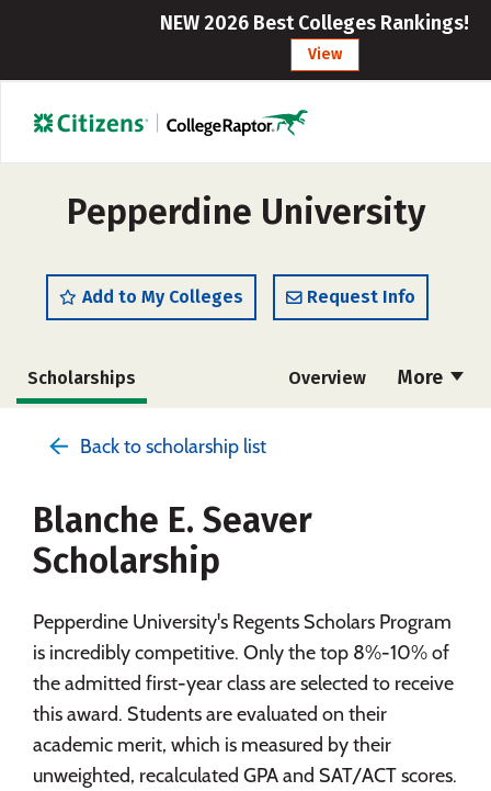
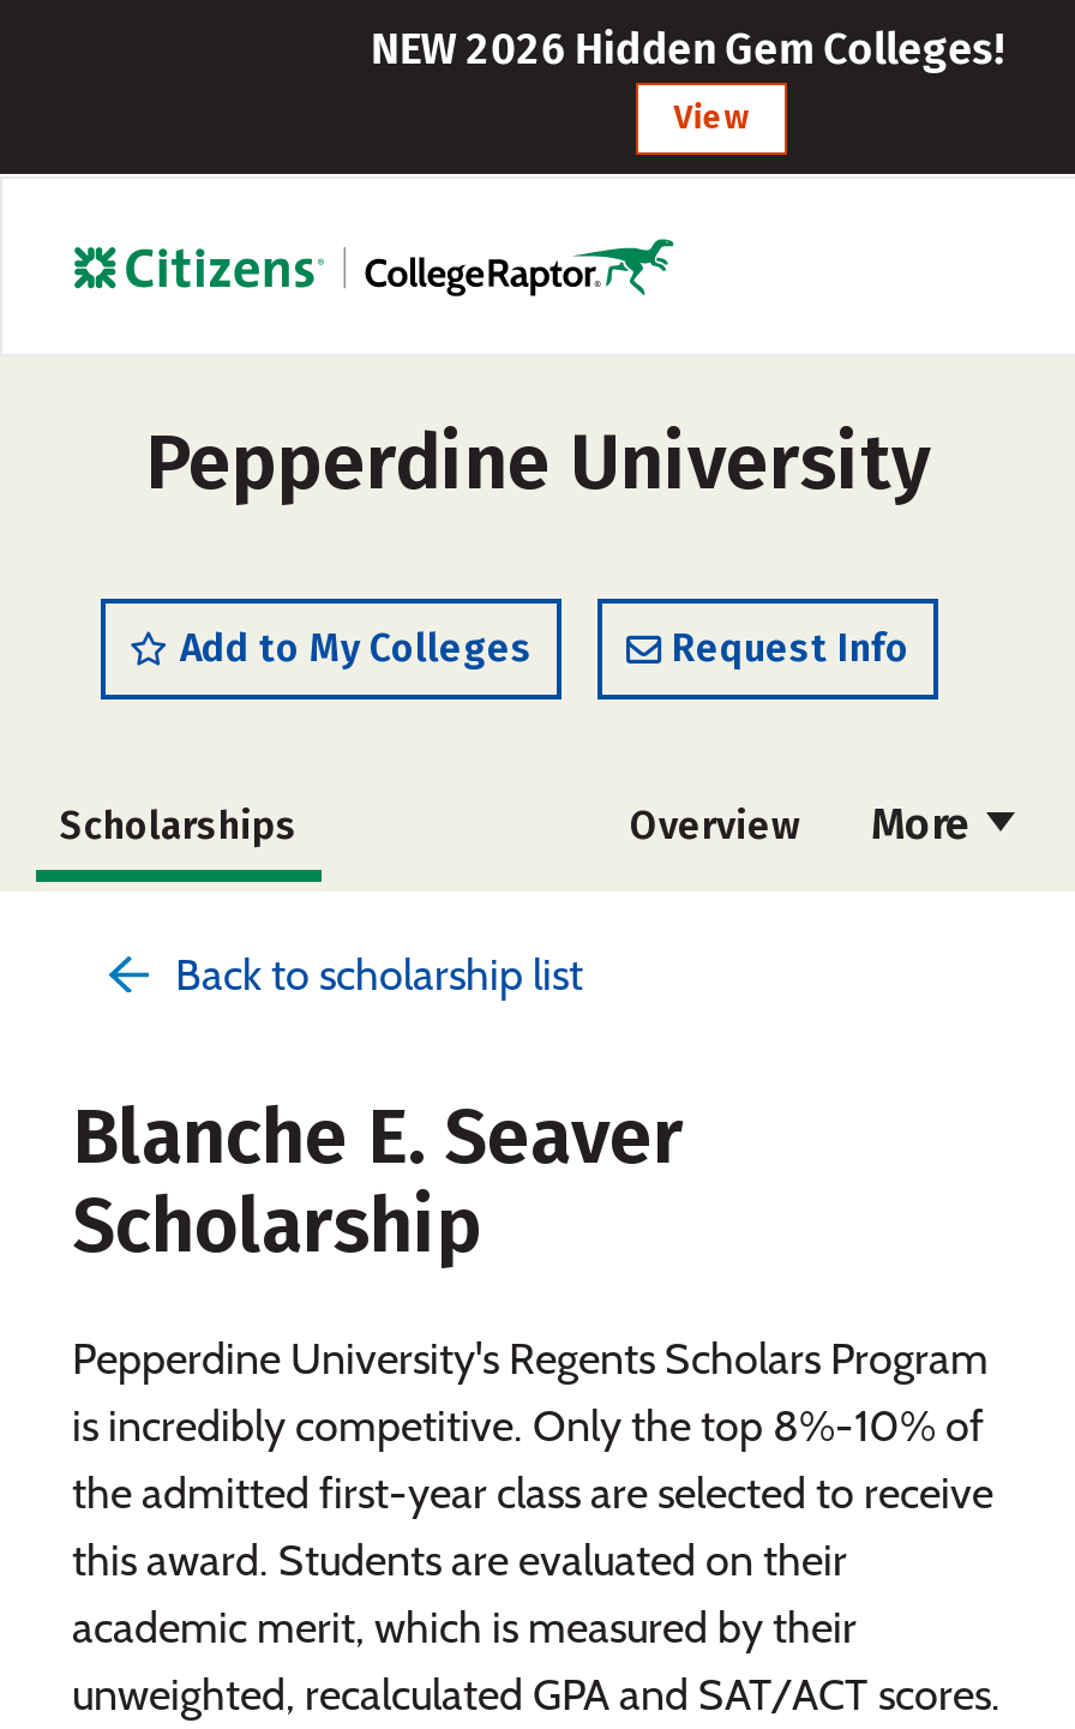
[160,11,469,35] NEW 2026 Best Colleges Rankings! -> [370,23,1006,76] NEW 2026 Hidden Gem Colleges!

